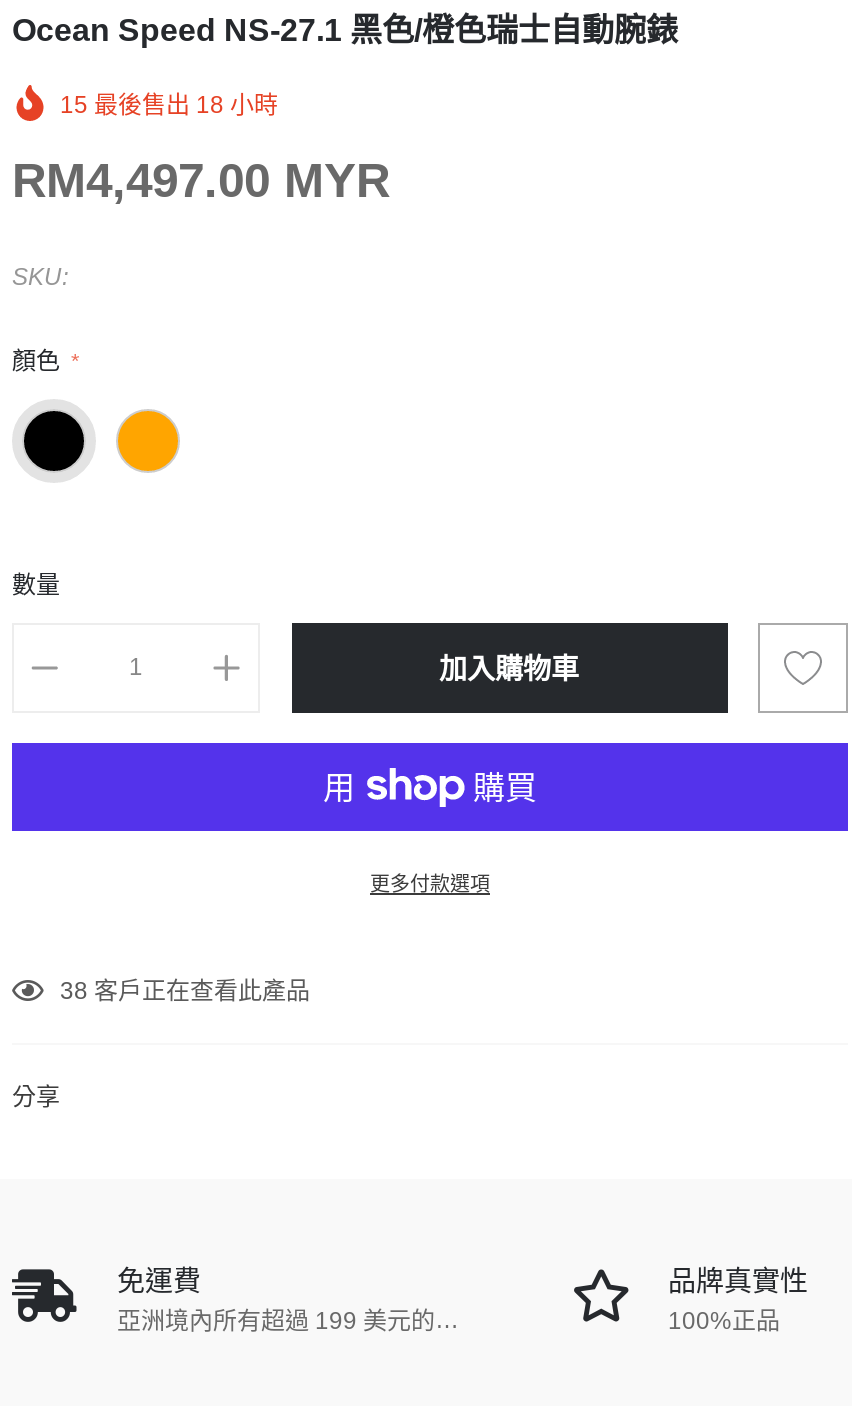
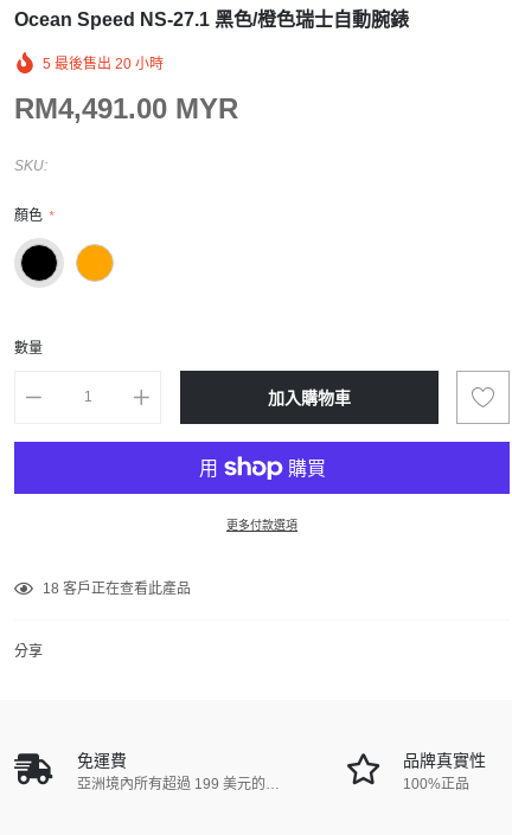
[60,91,278,119] 15最後售出18小時 -> [43,55,164,72] 5最後售出20小時
[12,153,390,207] RM4,497.00 MYR -> [14,92,238,124] RM4,491.00 MYR
[60,976,310,1004] 38 客戶正在查看此產品 -> [43,580,191,597] 18 客戶正在查看此產品

